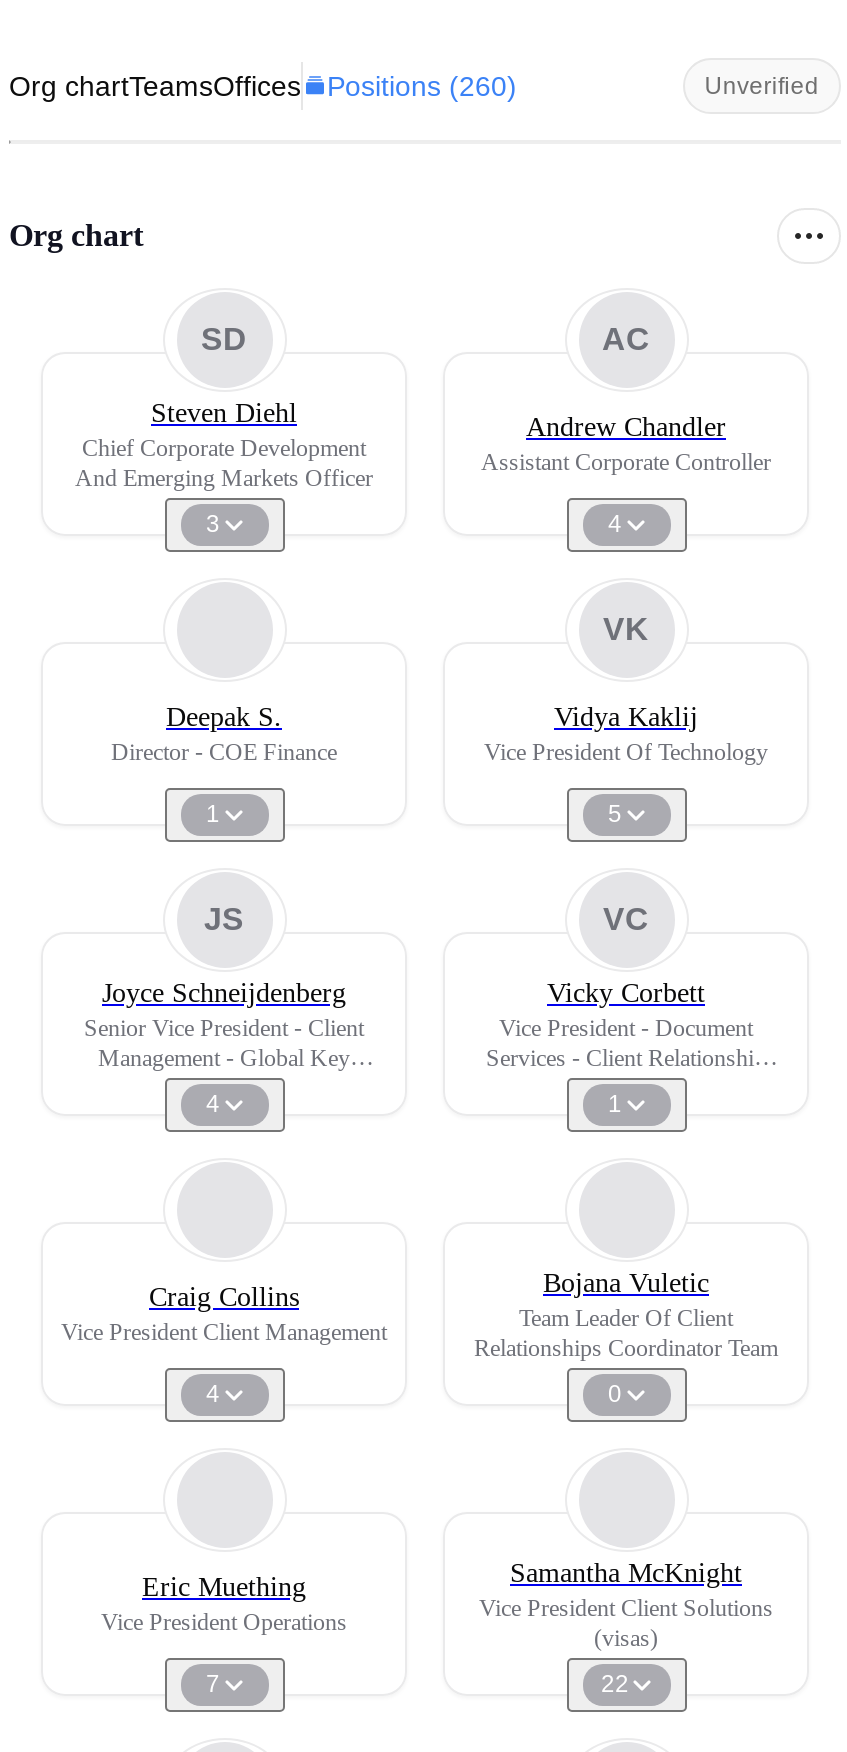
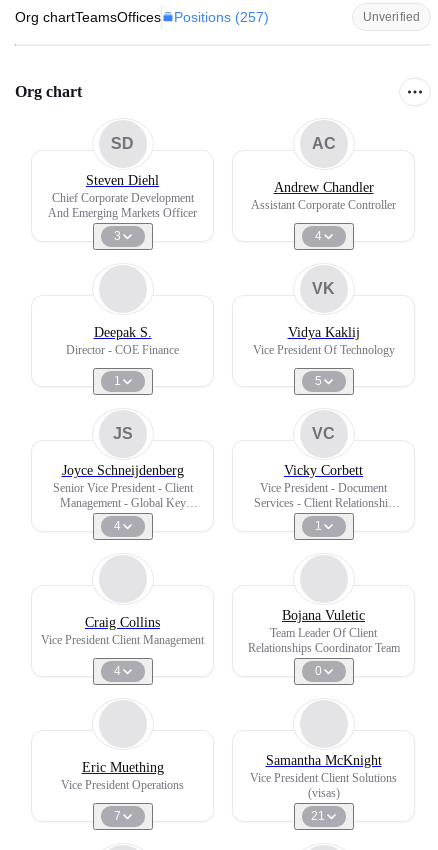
[9,70,517,102] Org chartTeamsOffices Positions (260) -> [15,9,269,25] Org chartTeamsOffices Positions (257)
[601,1670,629,1698] 22 -> [311,809,325,823] 21

